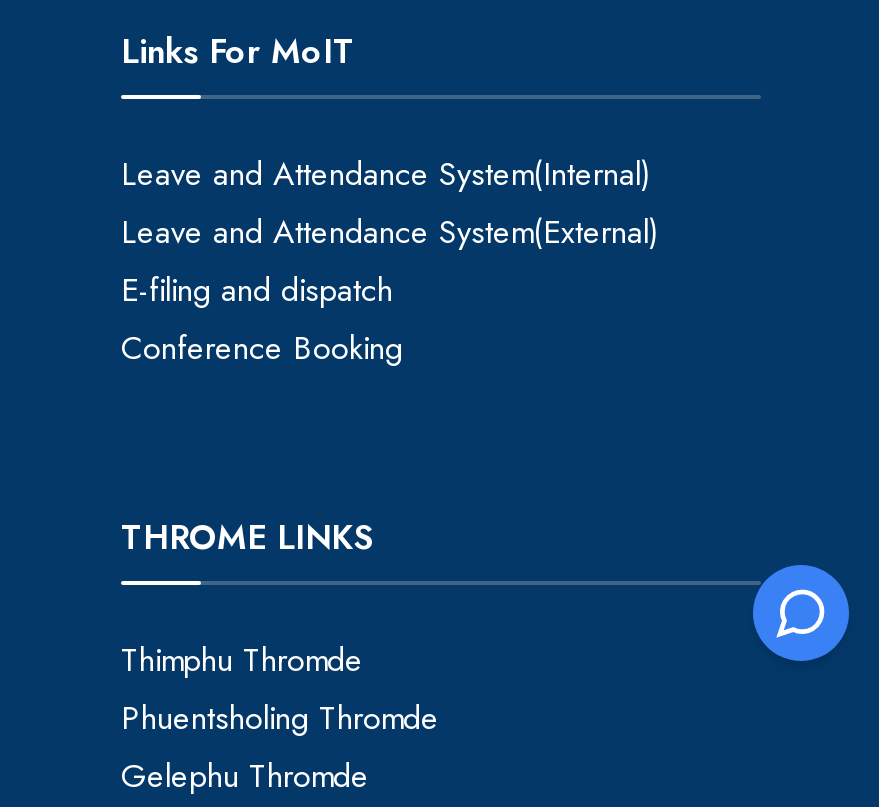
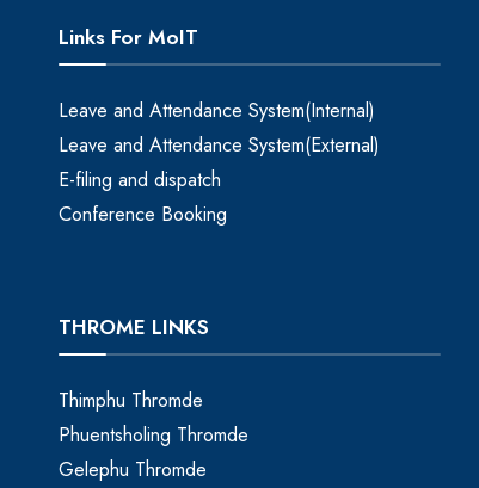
[751,563,851,663] [image] -> none

